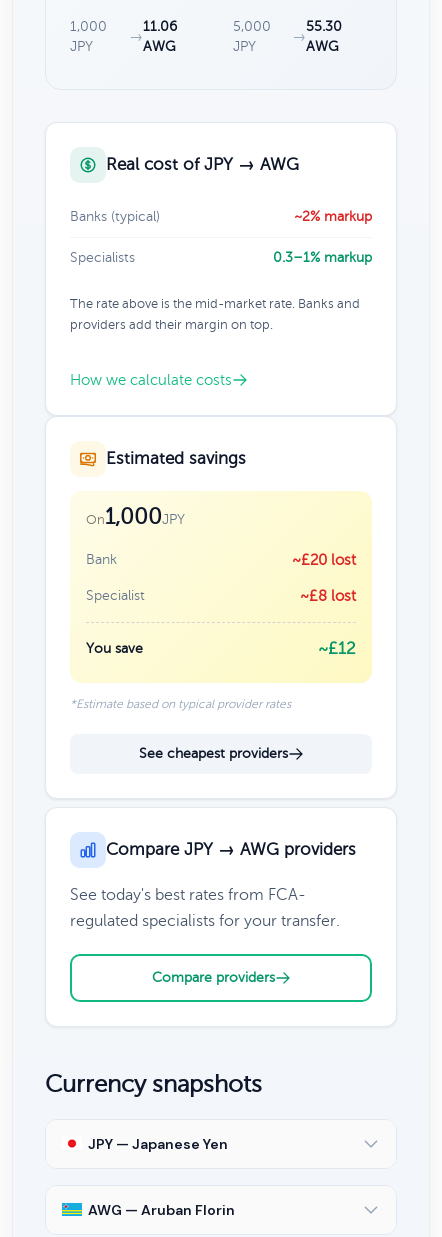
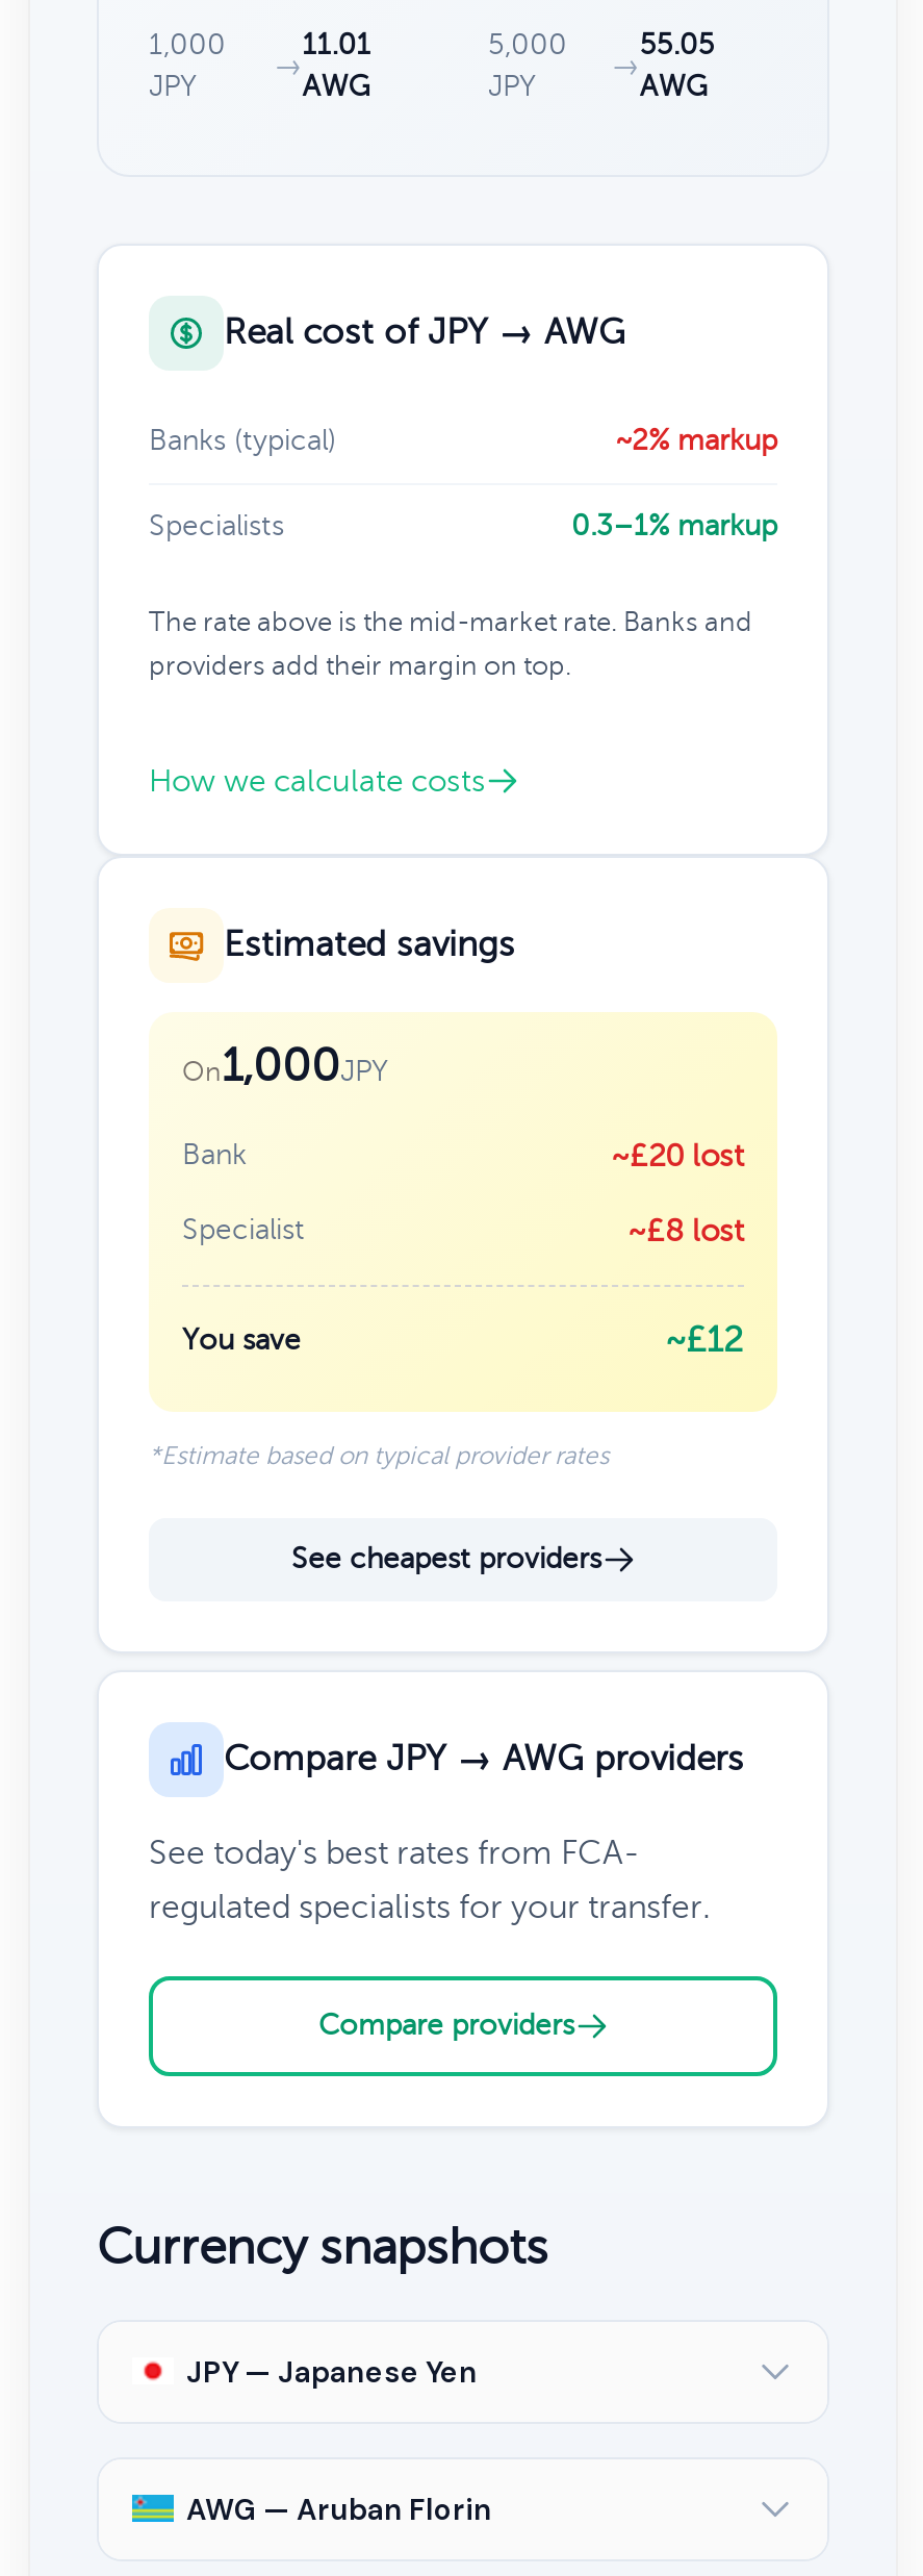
[143,19,177,34] 11.06 -> [302,28,371,60] 11.01
[306,19,342,34] 55.30 -> [640,28,715,60] 55.05

